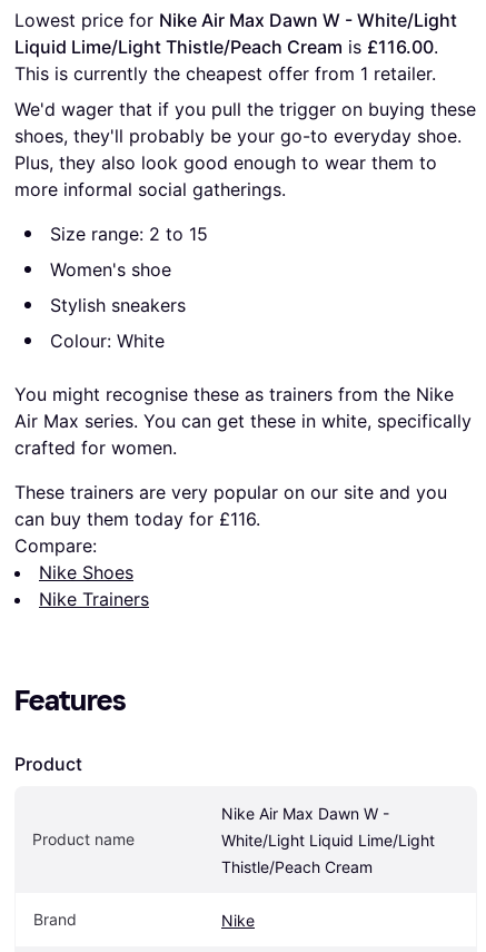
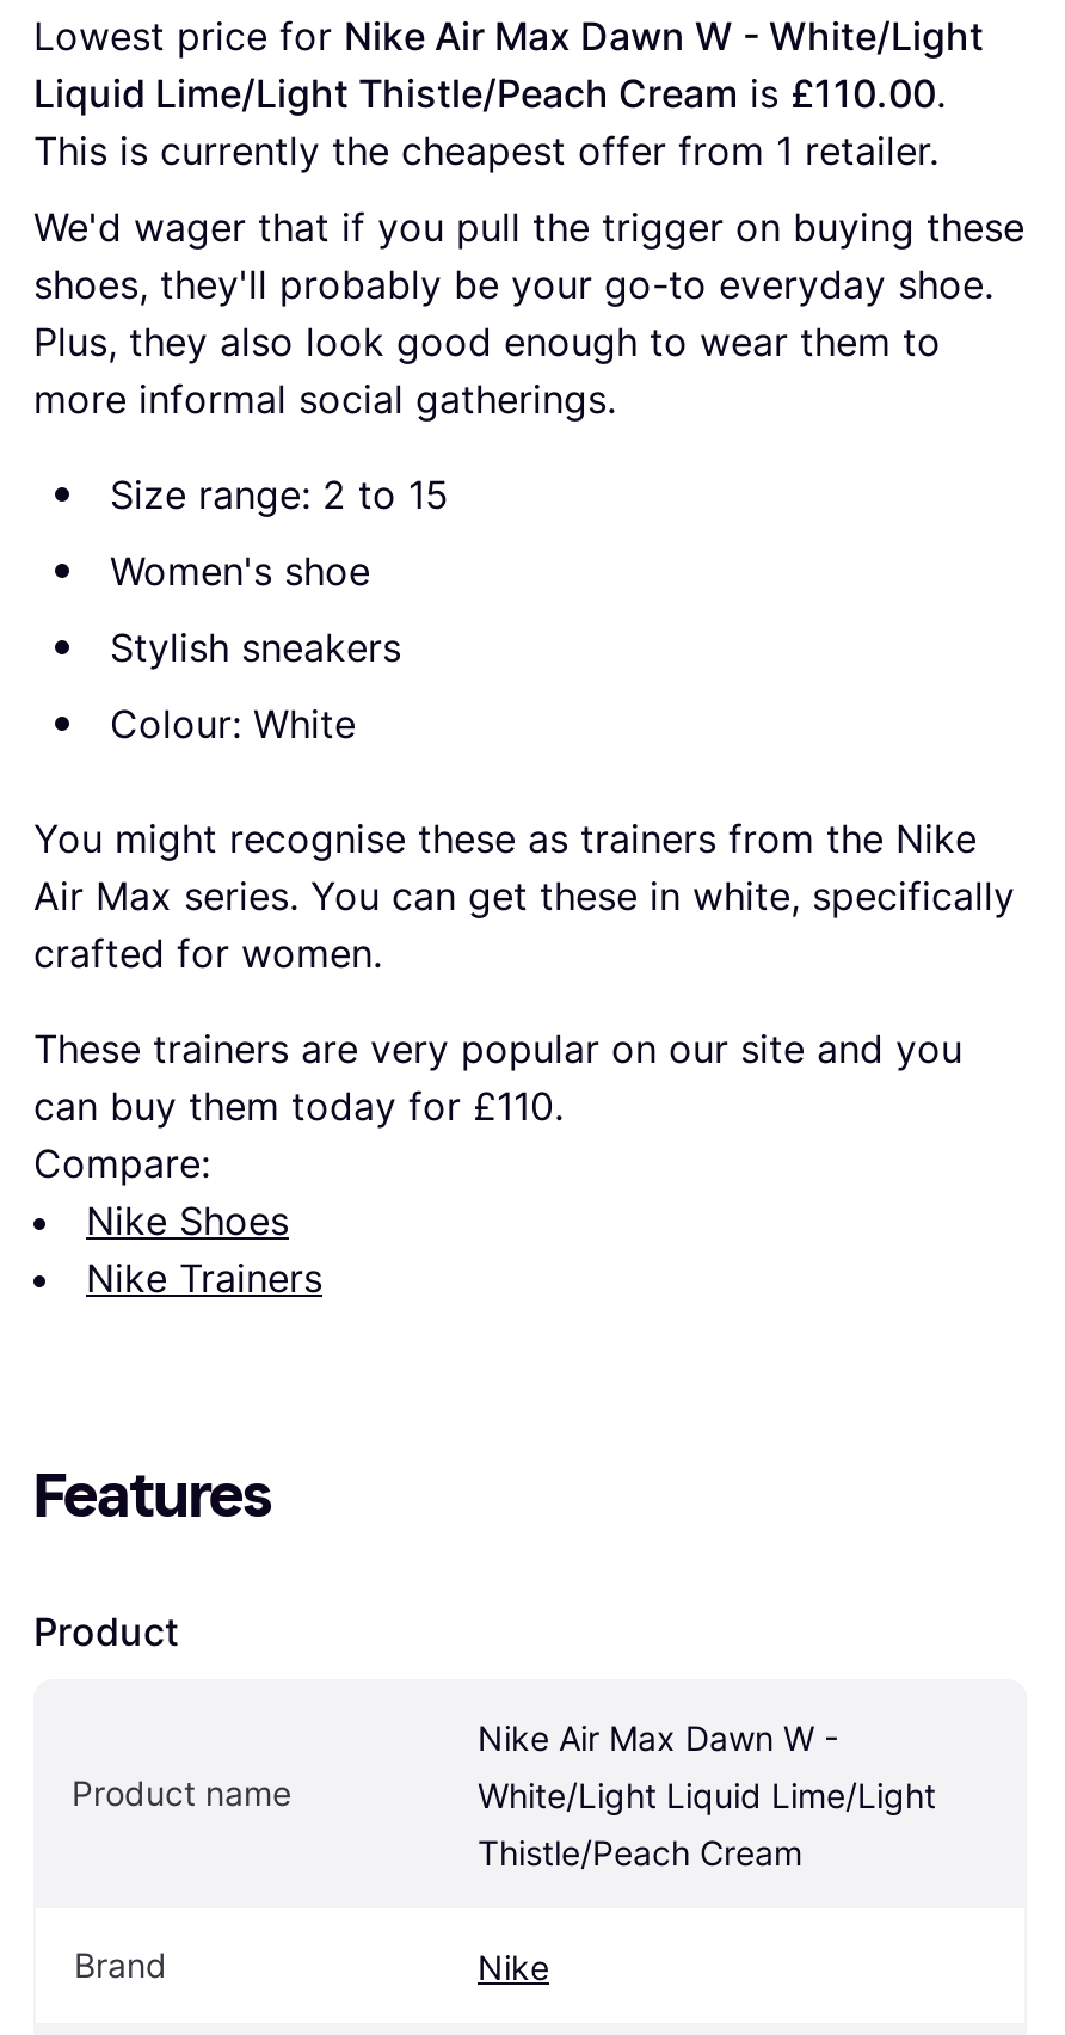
[14,35,438,57] Liquid Lime/Light Thistle/Peach Cream is £116.00. -> [33,68,946,116] Liquid Lime/Light Thistle/Peach Cream is £110.00.
[14,507,260,530] can buy them today for £116. -> [33,1081,564,1129] can buy them today for £110.

